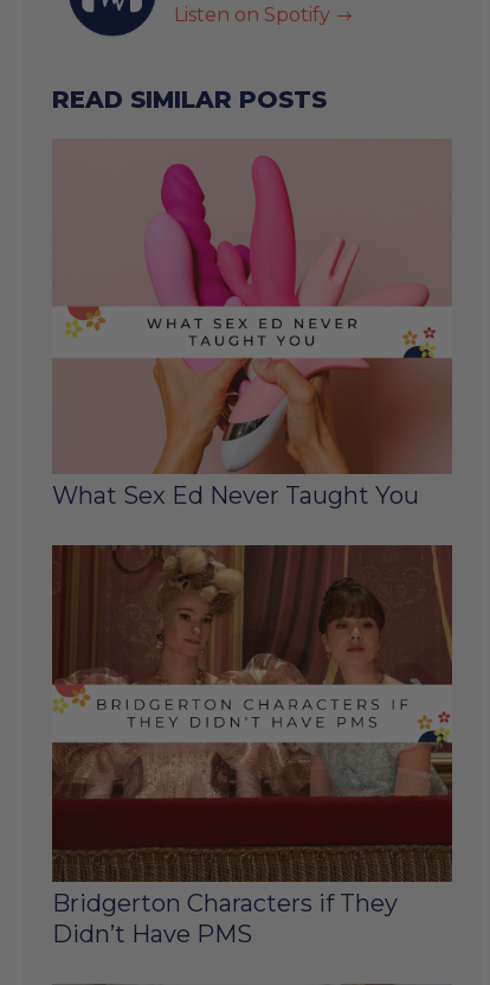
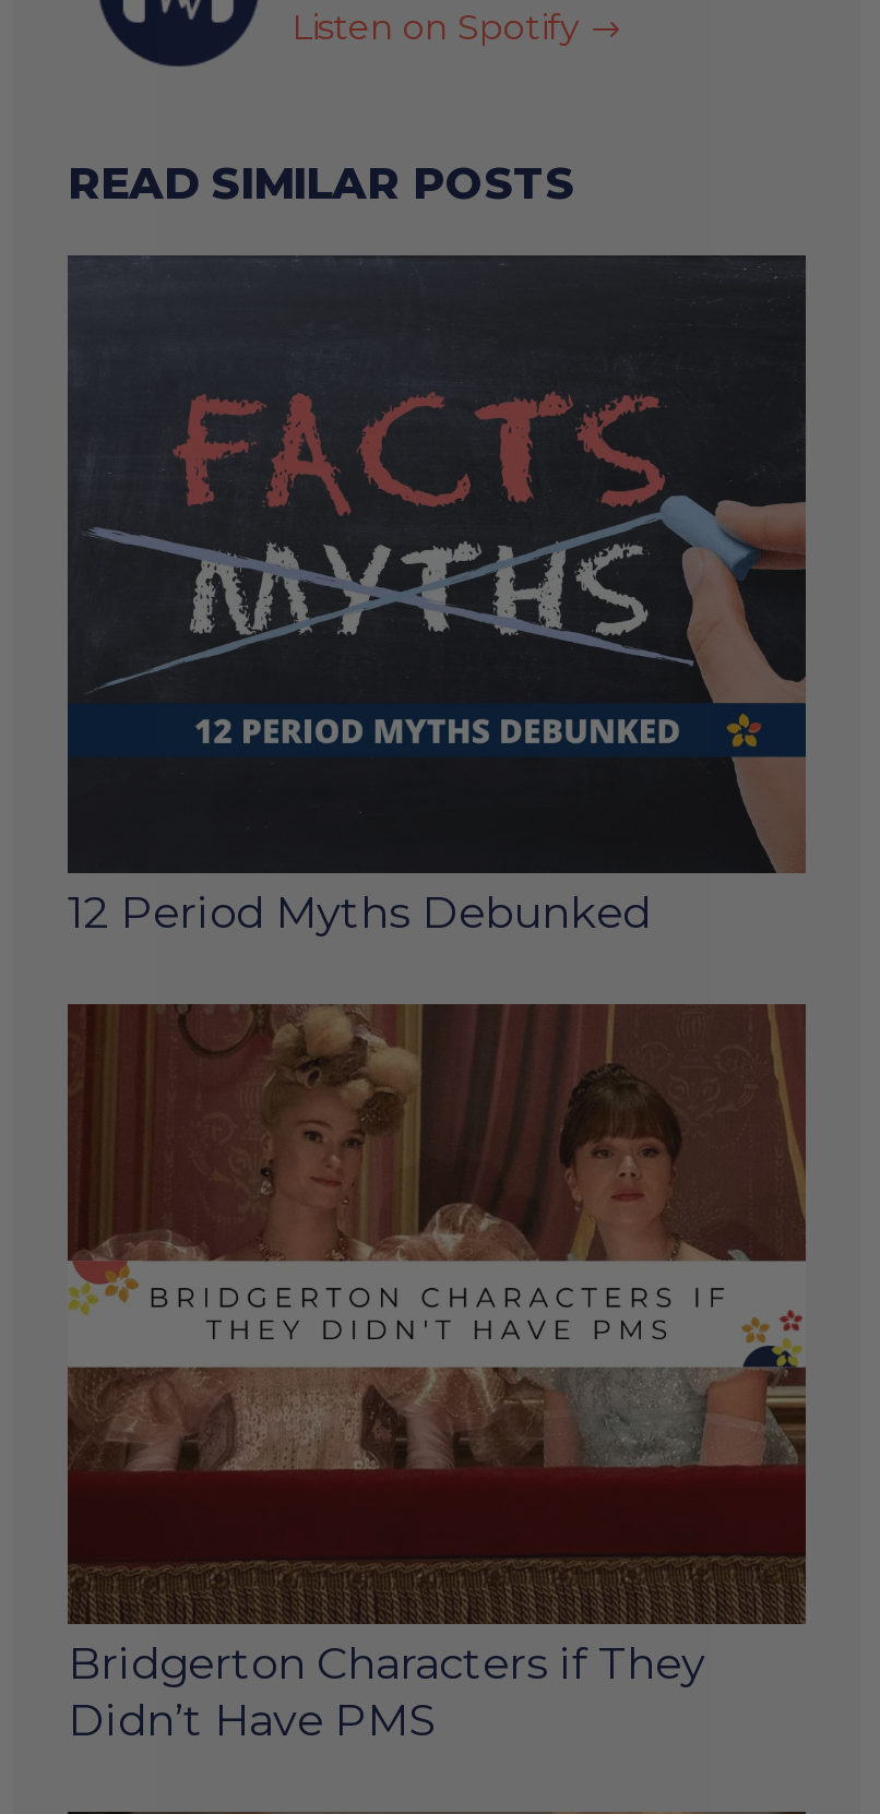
[52,139,453,510] [image] | What Sex Ed Never Taught You -> [66,253,808,939] [image] | 12 Period Myths Debunked

